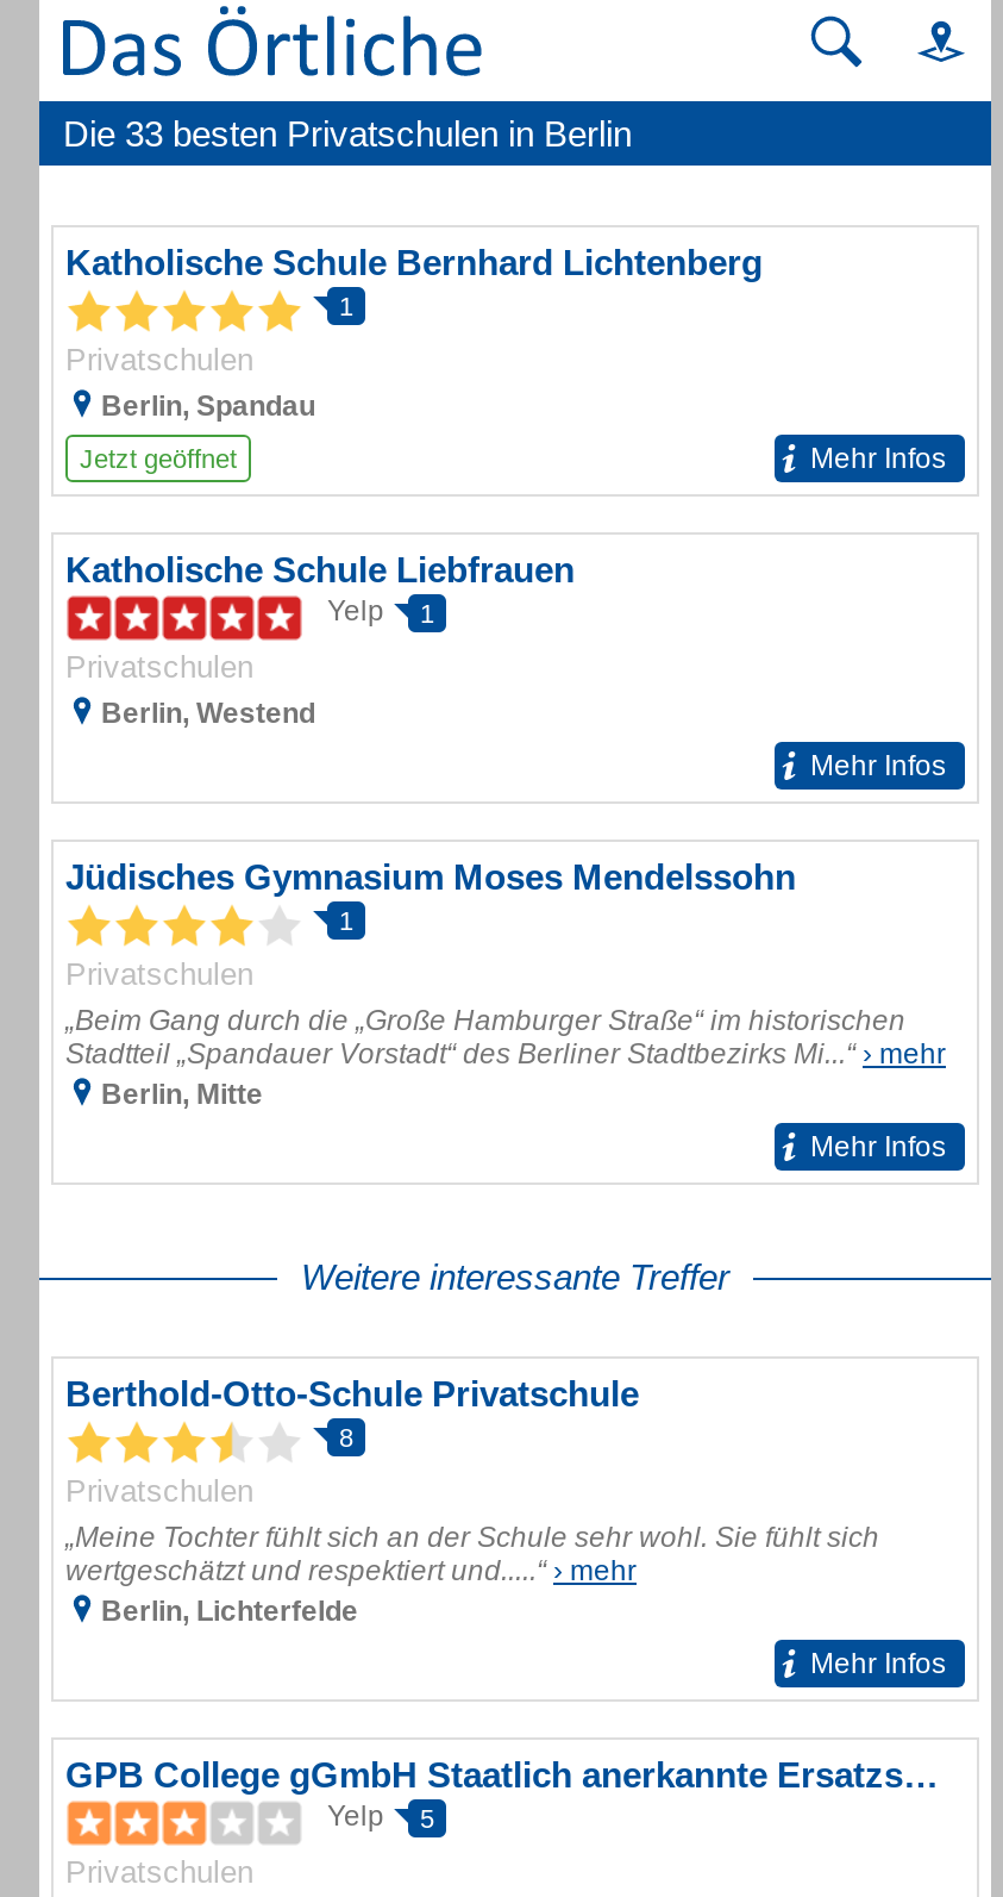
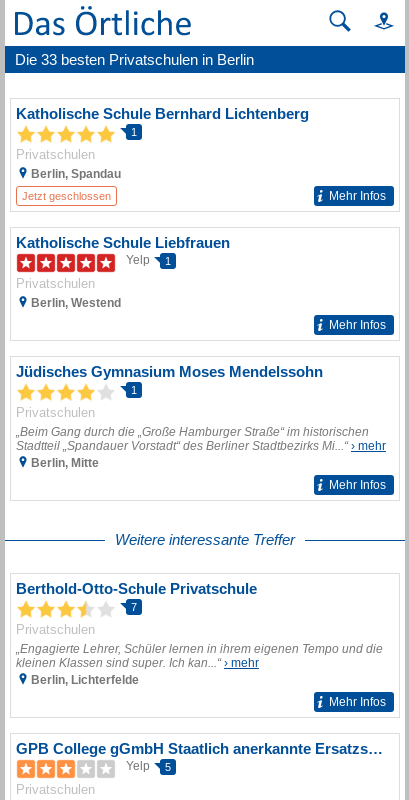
[80,444,237,473] Jetzt geöffnet -> [22,190,111,202] Jetzt geschlossen
[339,1423,353,1452] 8 -> [131,601,137,613] 7
[65,1521,879,1587] „Meine Tochter fühlt sich an der Schule sehr wohl. Sie fühlt sich | wertgeschätzt und respektiert und.....“› mehr -> [16,642,383,670] „Engagierte Lehrer, Schüler lernen in ihrem eigenen Tempo und die | kleinen Klassen sind super. Ich kan...“› mehr

